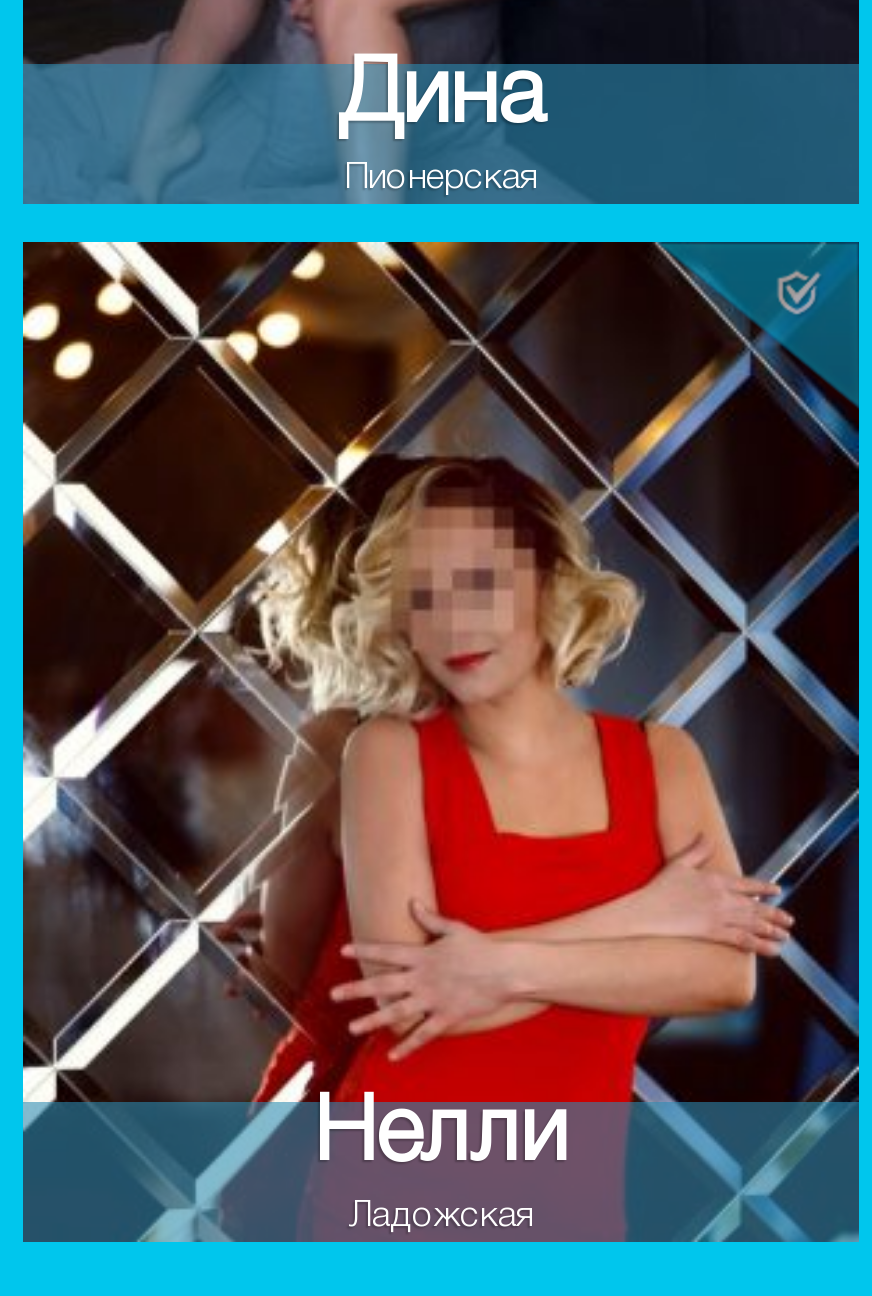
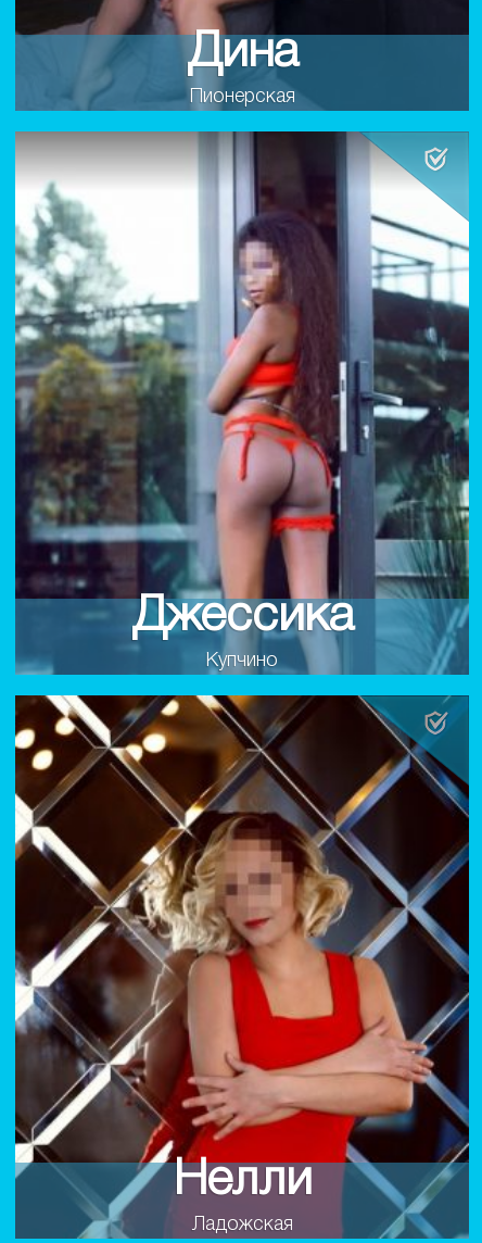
none -> [14,130,470,675] [image] | Джессика | Купчино

